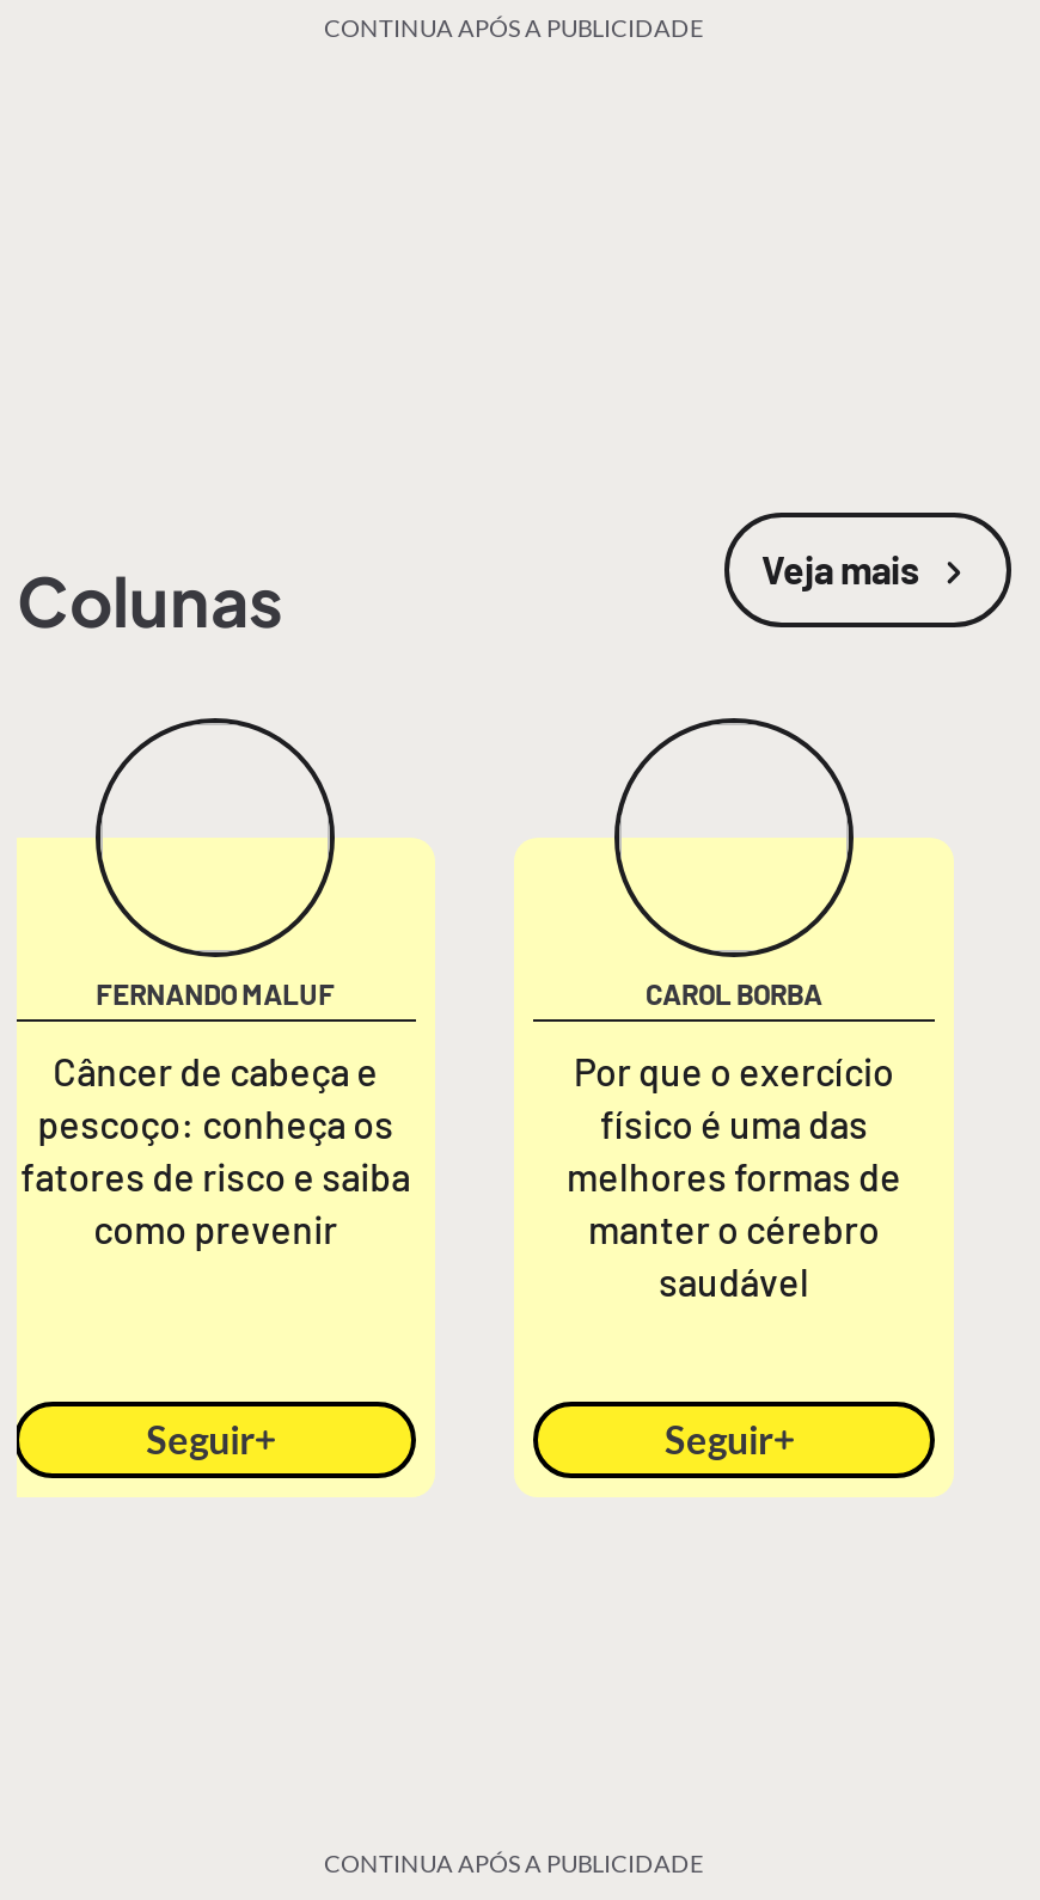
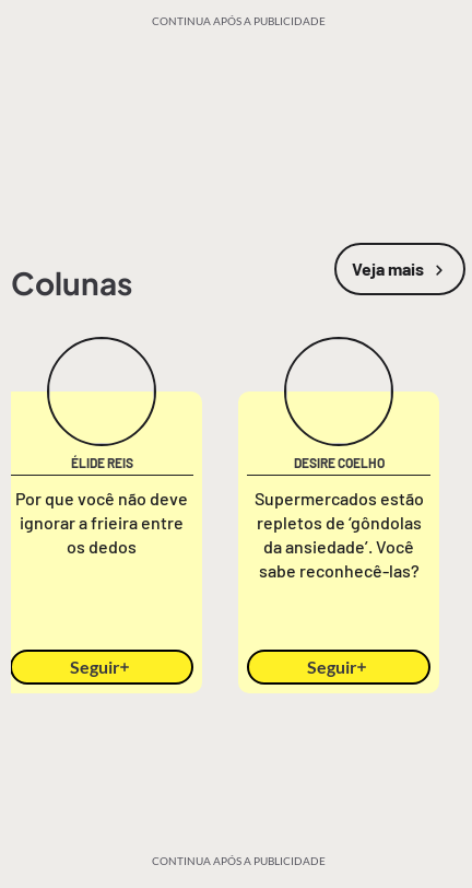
[96,976,335,1010] FERNANDO MALUF -> [71,455,133,470] ÉLIDE REIS
[646,976,822,1010] CAROL BORBA -> [293,455,384,470] DESIRE COELHO
[21,1048,410,1251] Câncer de cabeça e | pescoço: conheça os | fatores de risco e saiba | como prevenir -> [15,488,188,557] Por que você não deve | ignorar a frieira entre | os dedos
[567,1048,901,1304] Por que o exercício | físico é uma das | melhores formas de | manter o cérebro | saudável -> [254,488,423,581] Supermercados estão | repletos de ‘gôndolas | da ansiedade’. Você | sabe reconhecê-las?

